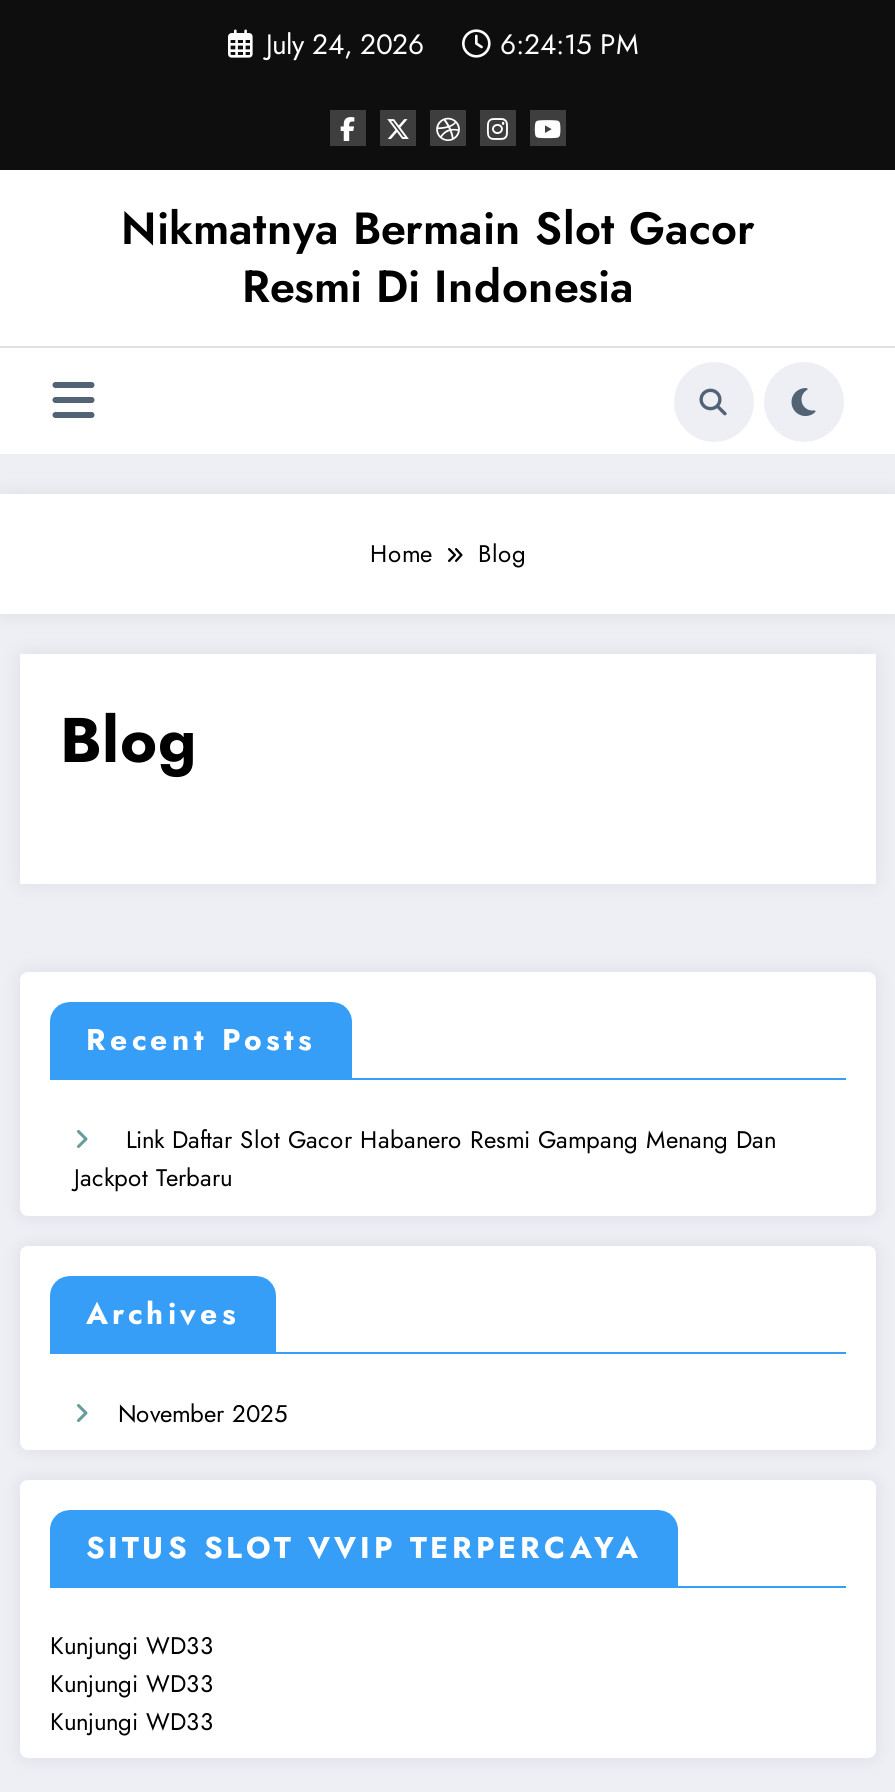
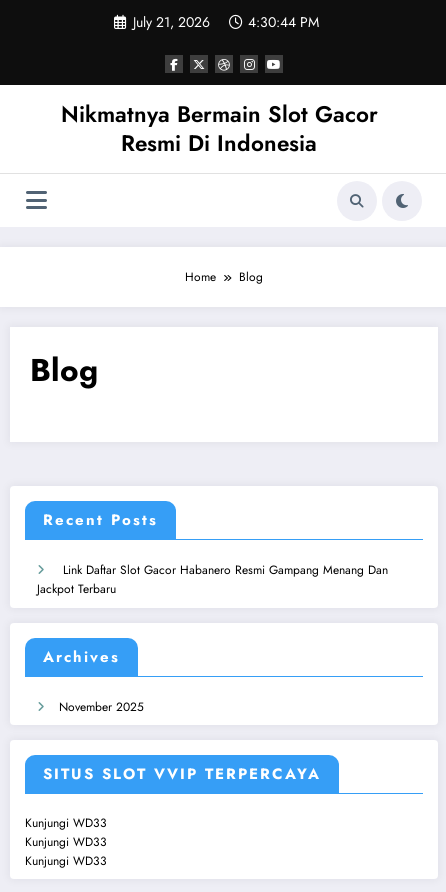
[266,24,424,64] July 24, 2026 -> [133,12,210,32] July 21, 2026
[500,24,638,64] 6:24:15 PM -> [248,12,319,32] 4:30:44 PM

